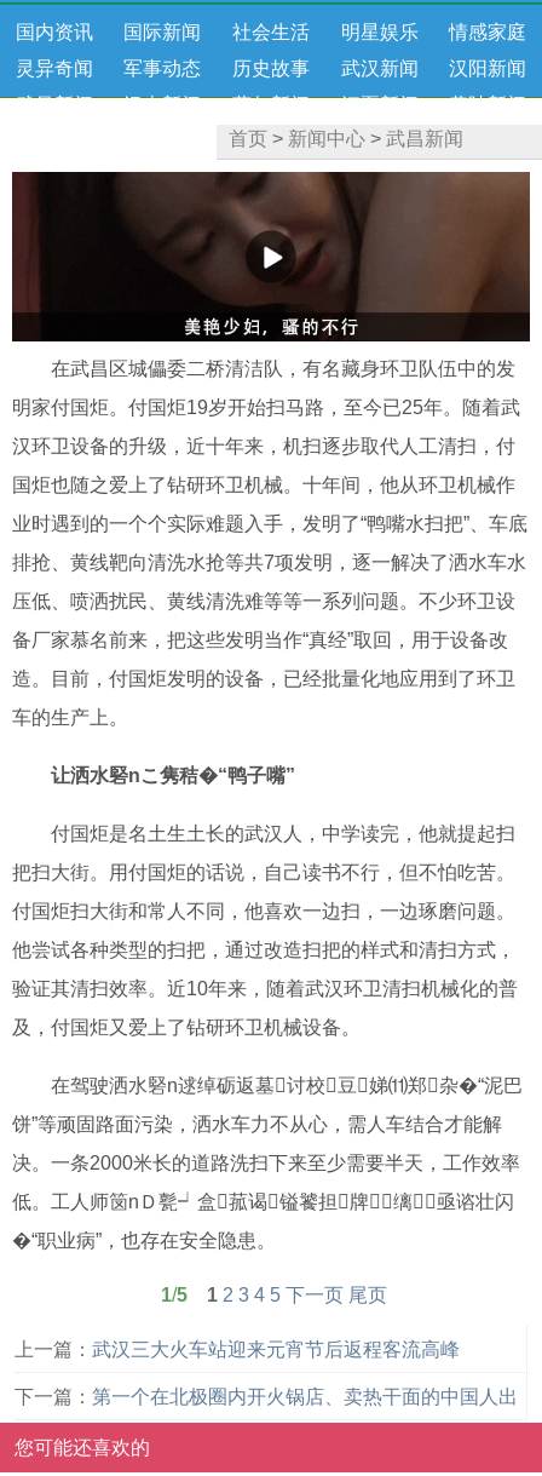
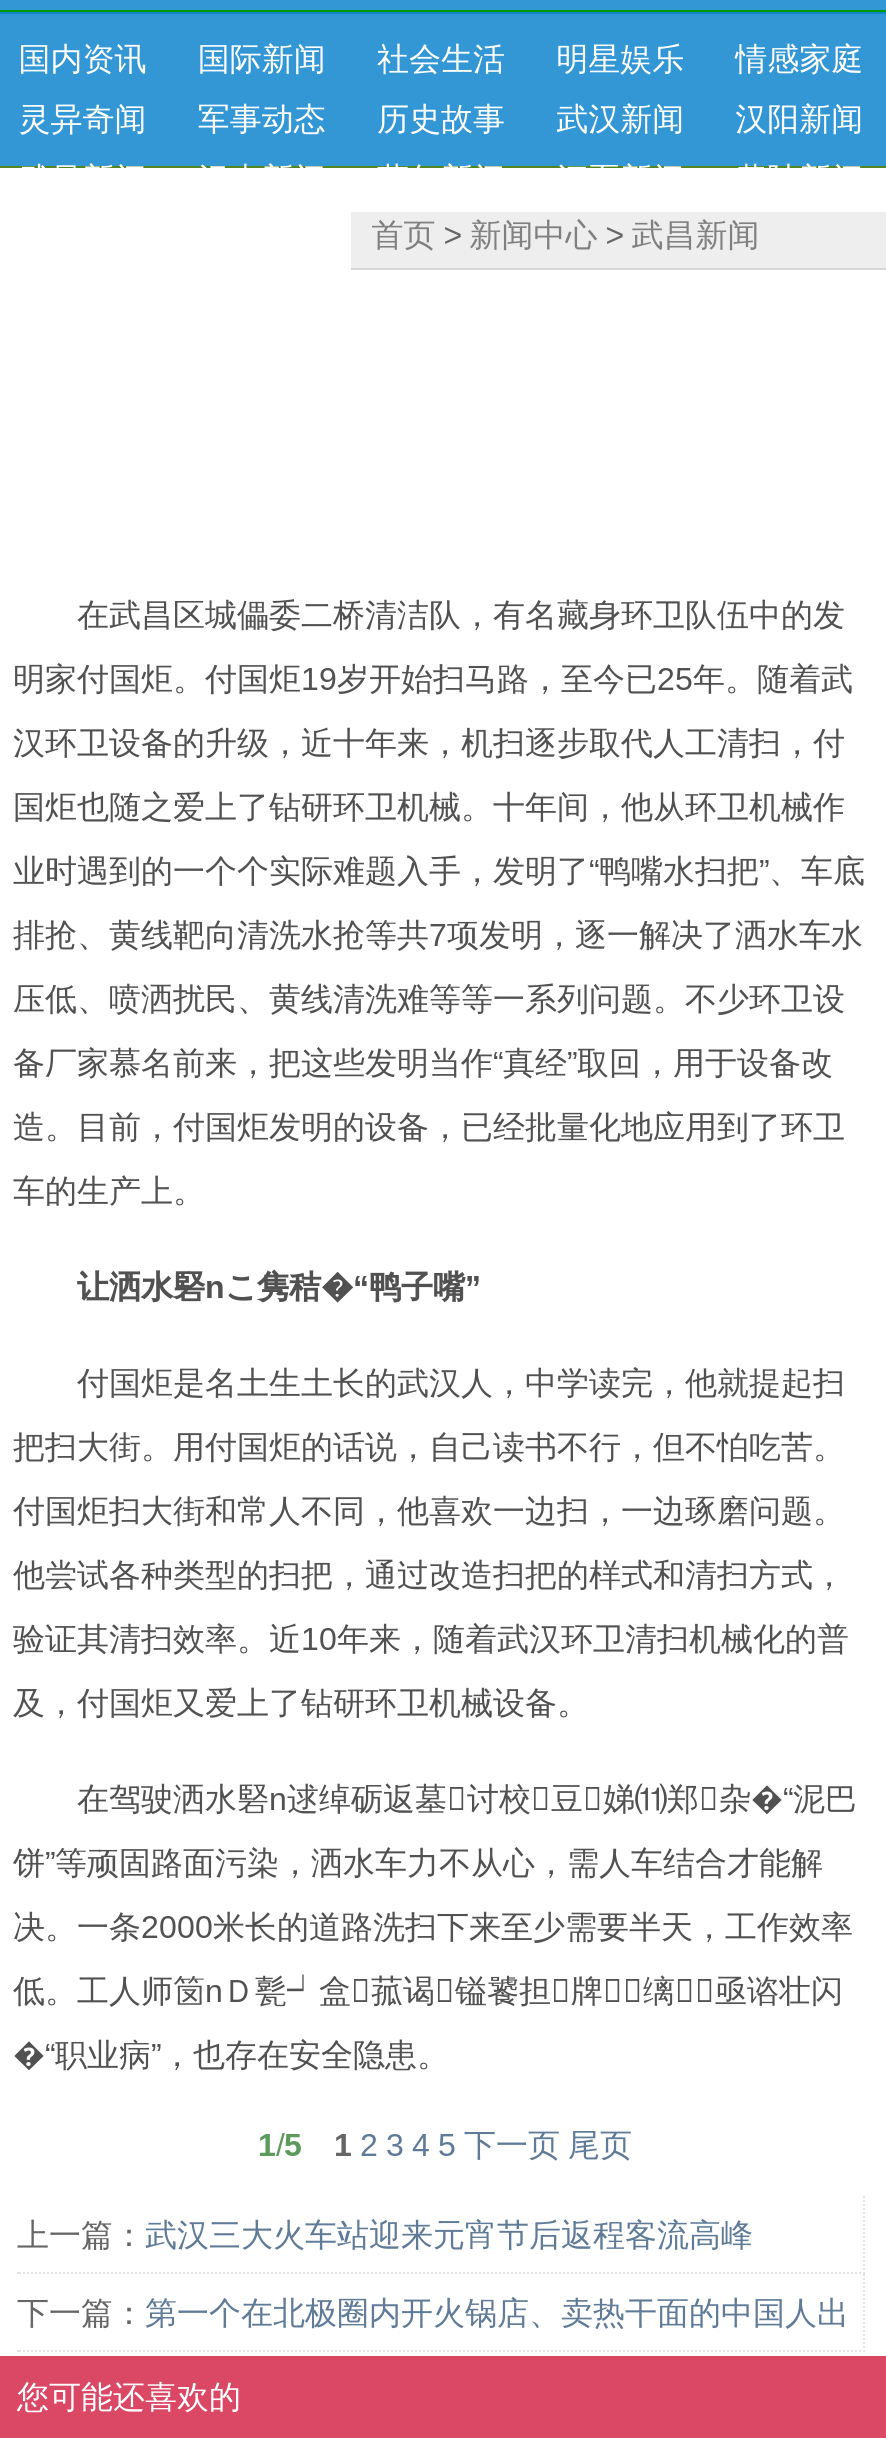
[11,171,531,343] [image] -> none

